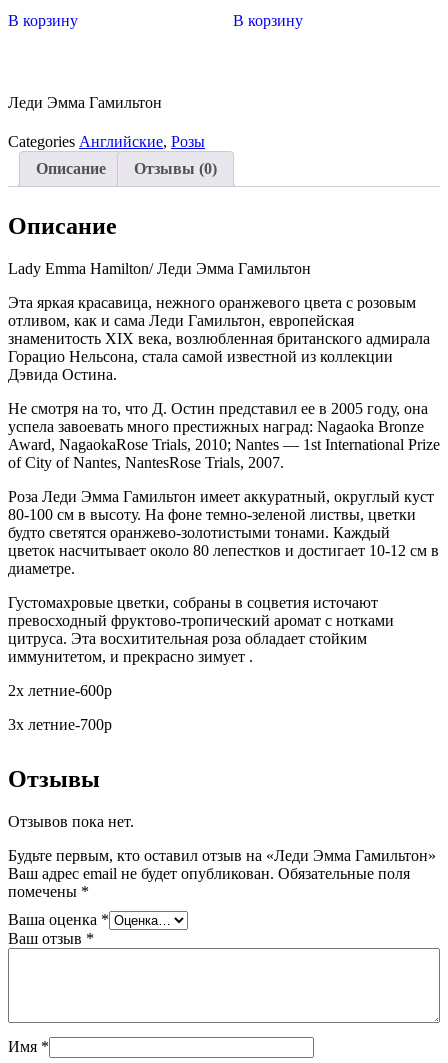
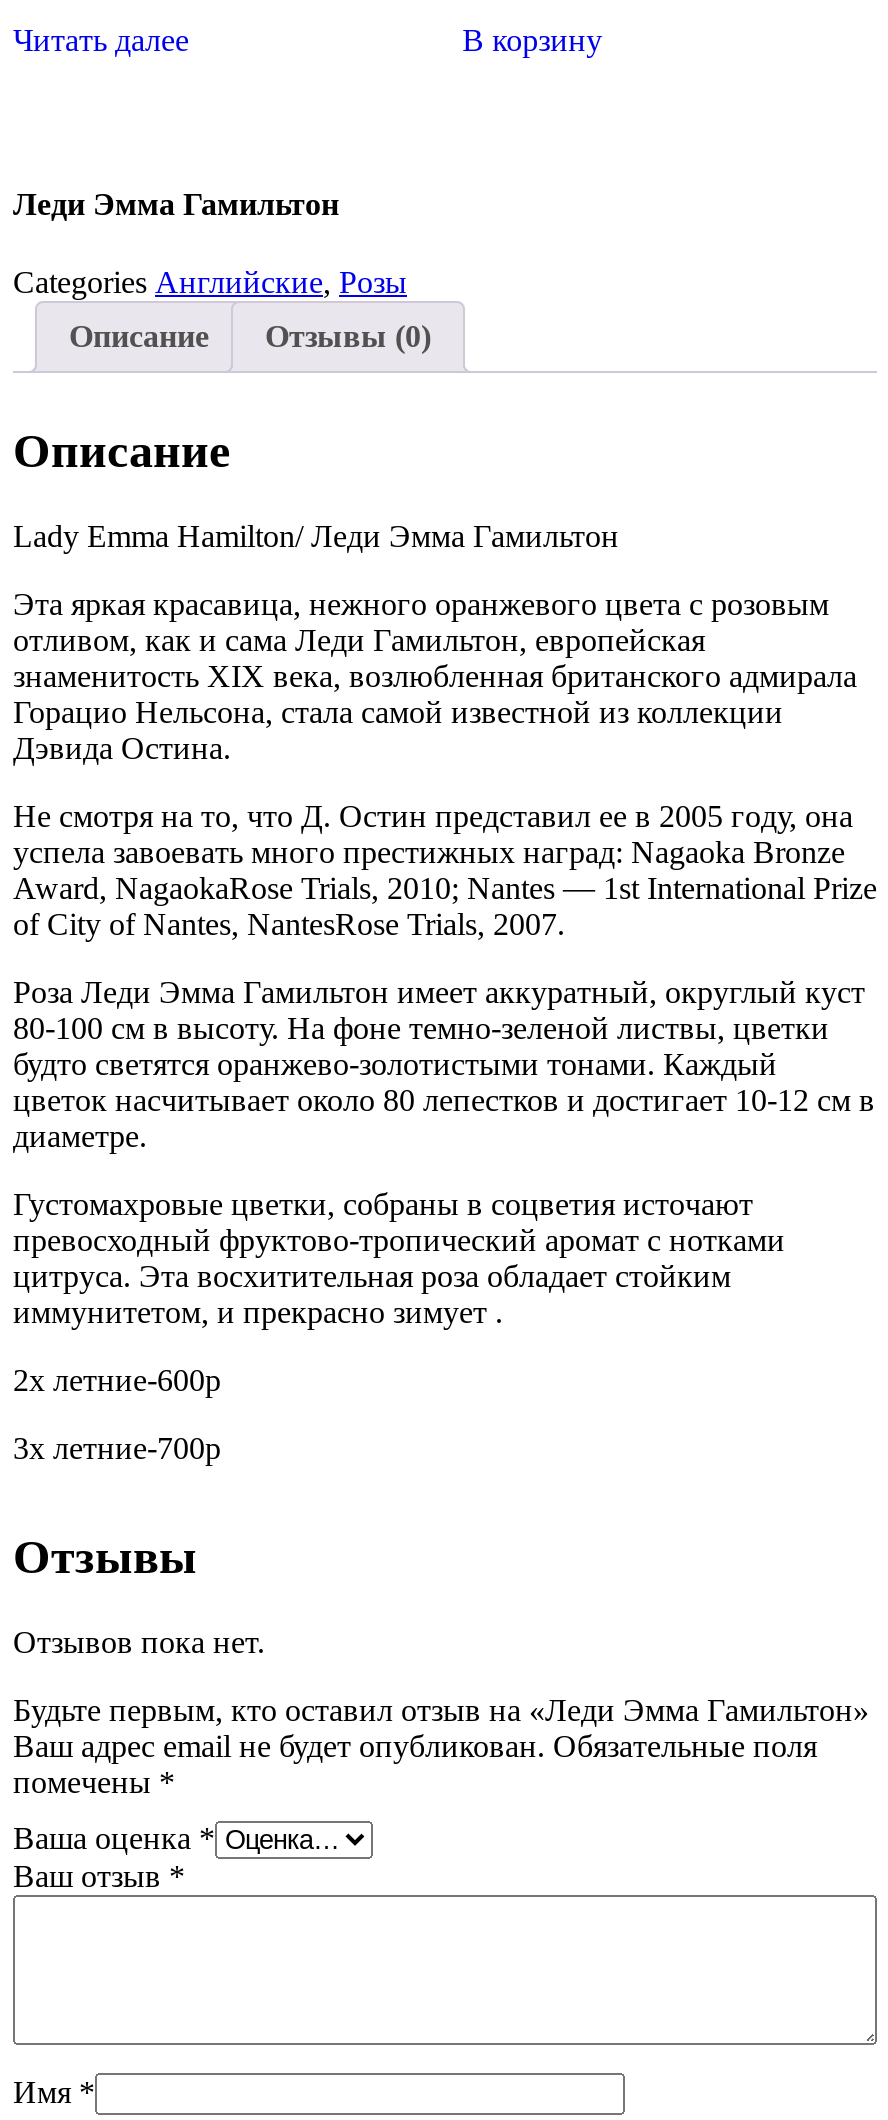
[8,12,78,29] В корзину -> [13,24,189,58] Читать далее

